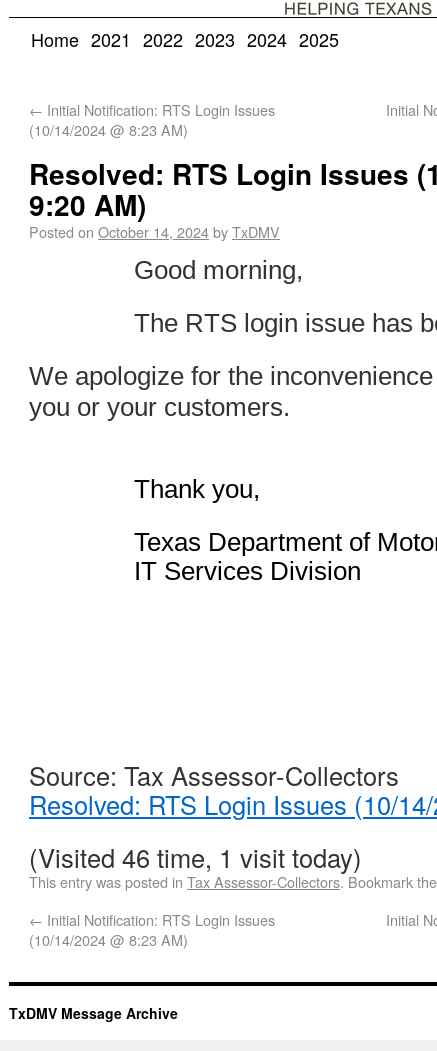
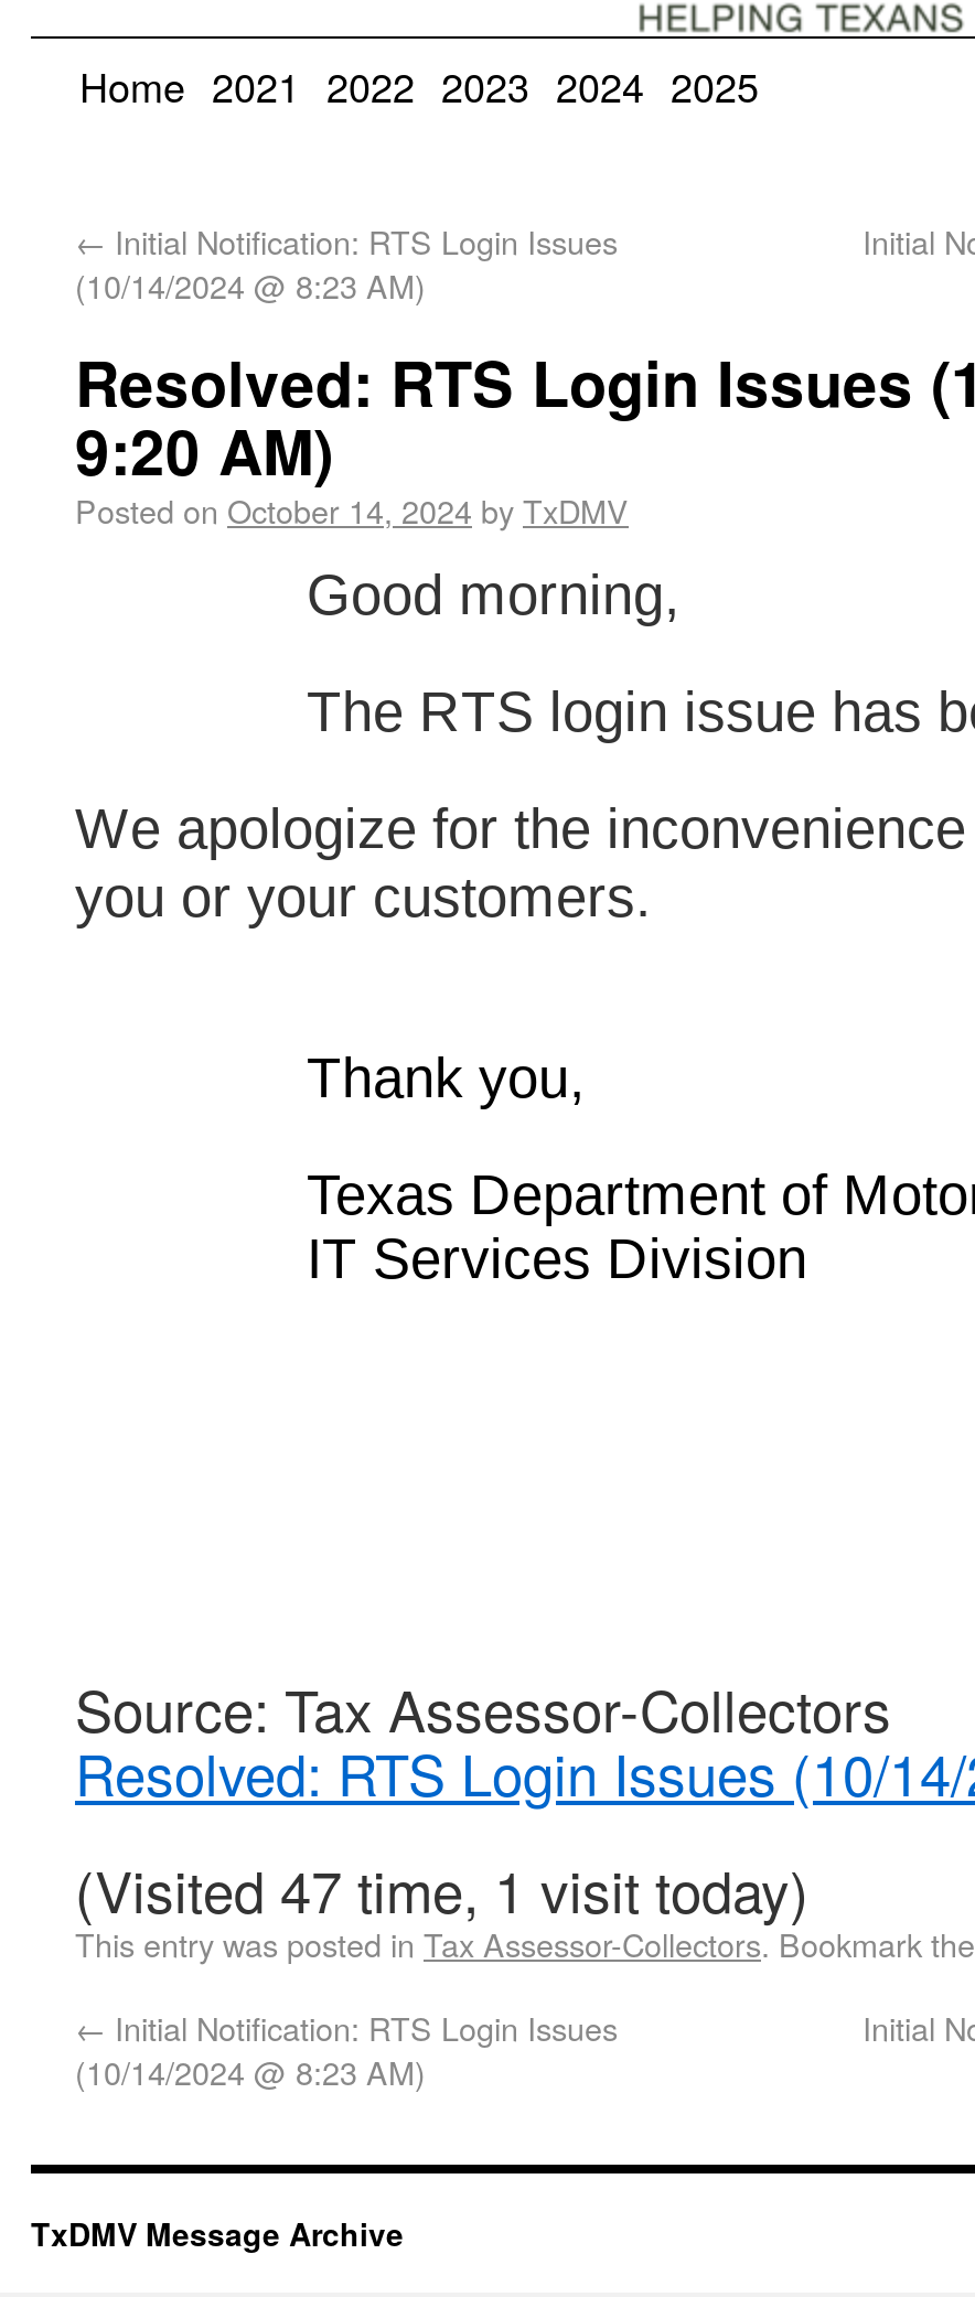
[29,839,362,875] (Visited 46 time, 1 visit today) -> [75,1849,810,1929] (Visited 47 time, 1 visit today)

